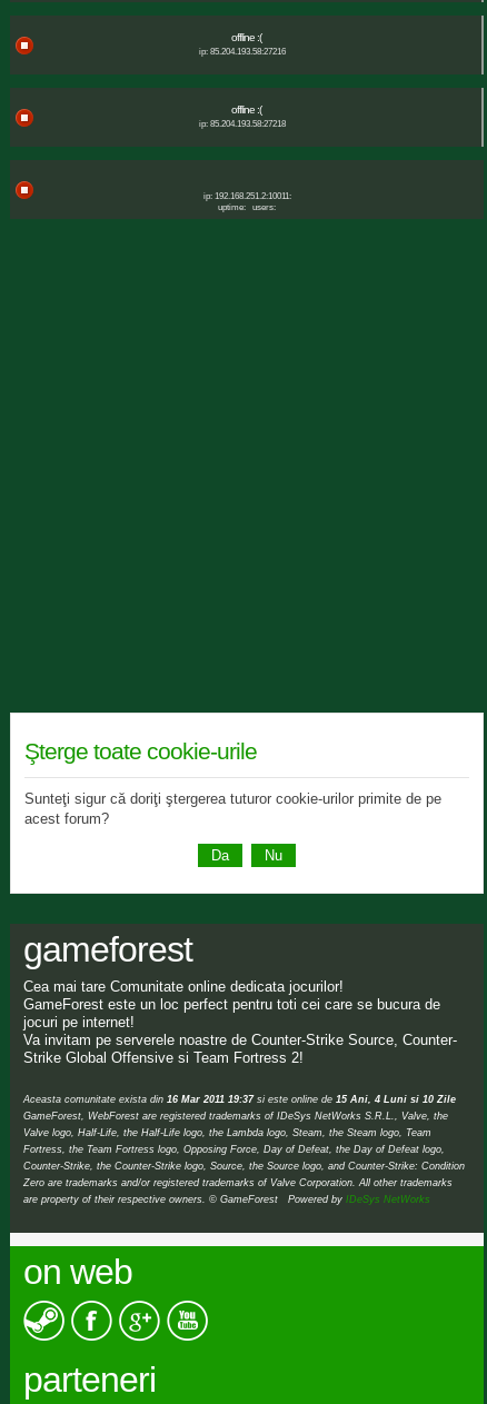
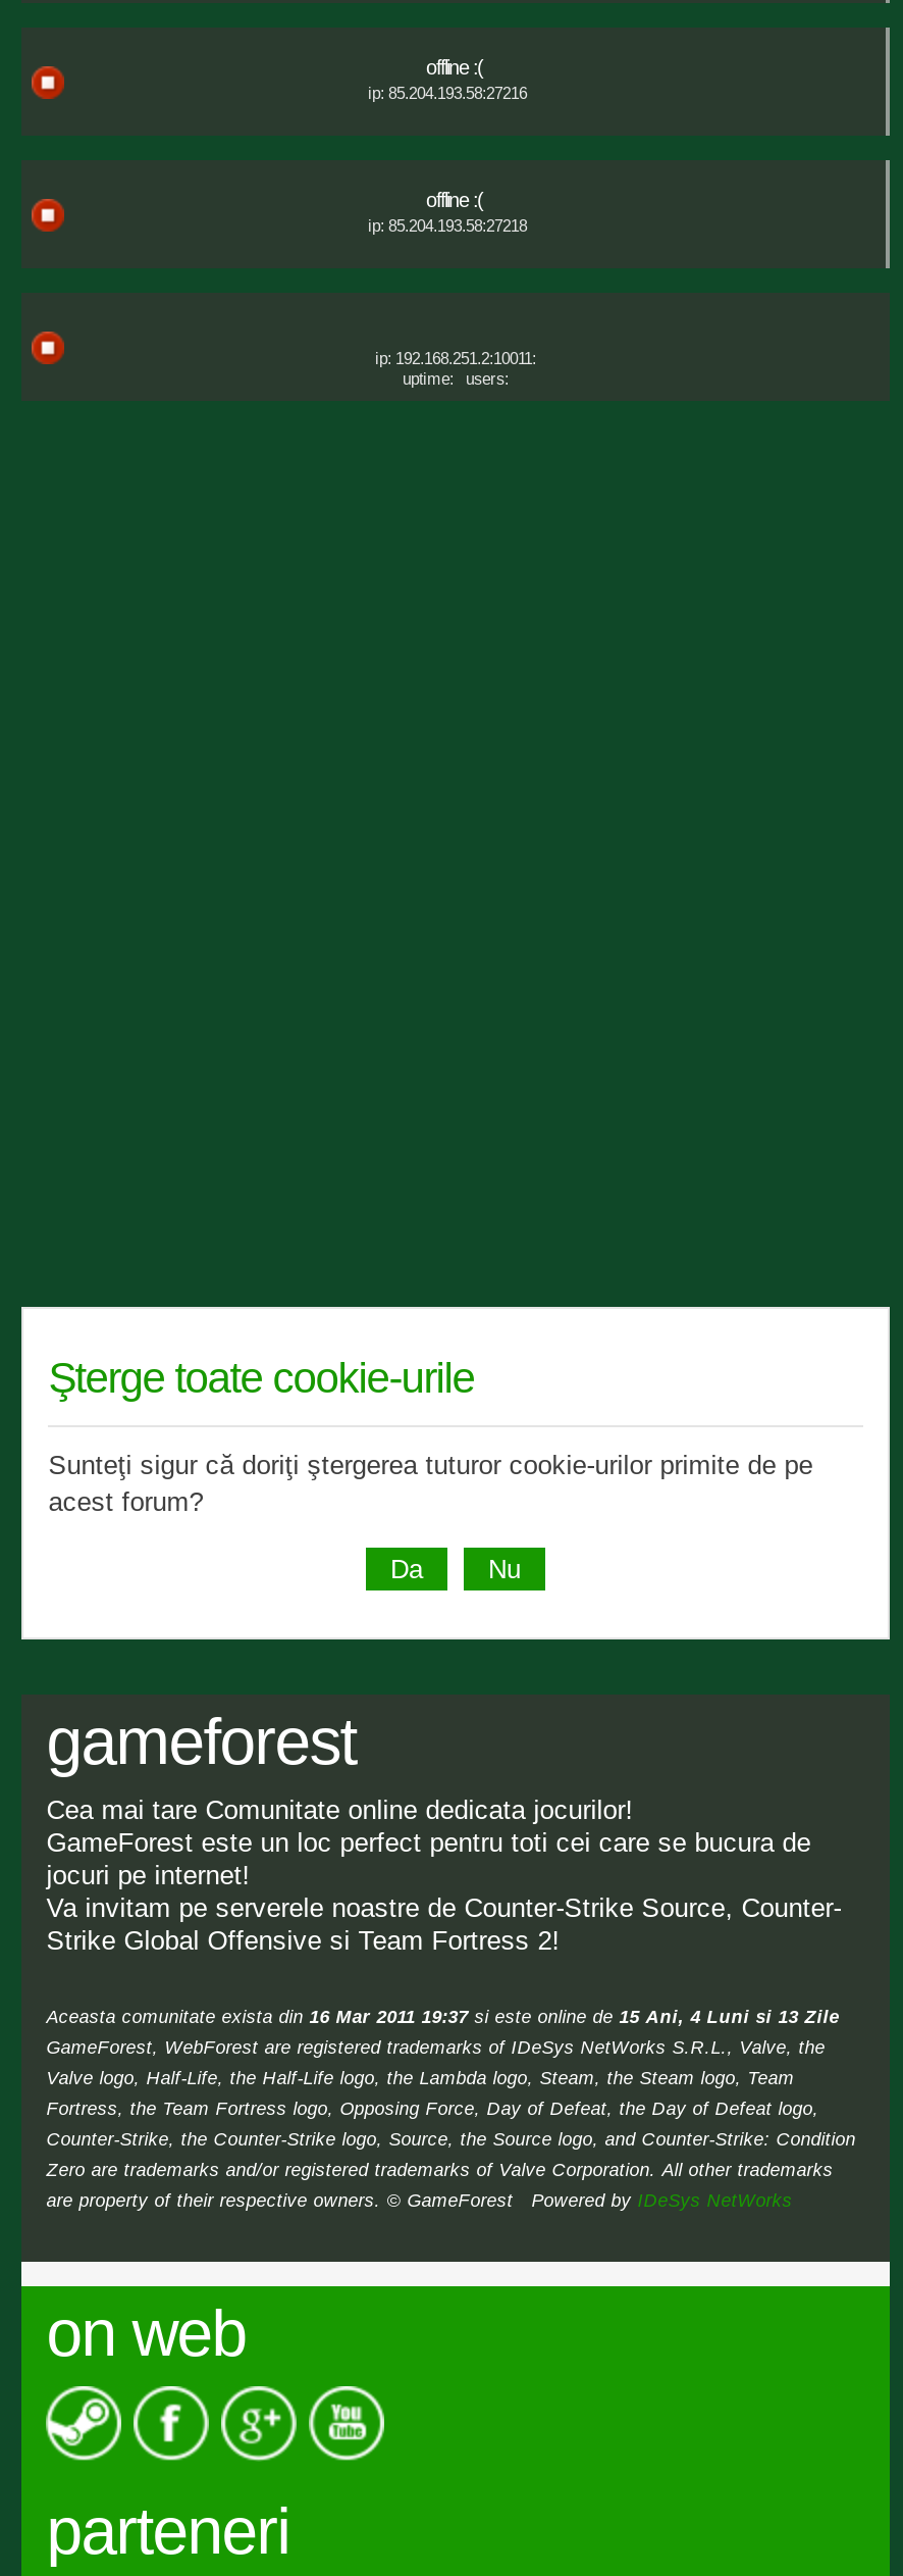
[24,1094,456,1105] Aceasta comunitate exista din 16 Mar 2011 19:37 si este online de 15 Ani, 4 Luni si 10 Zile -> [46,2006,839,2027] Aceasta comunitate exista din 16 Mar 2011 19:37 si este online de 15 Ani, 4 Luni si 13 Zile

